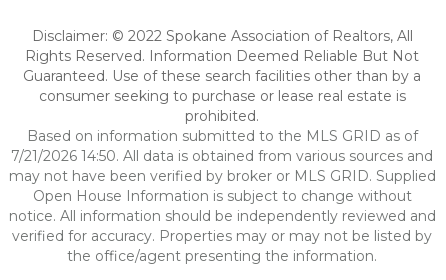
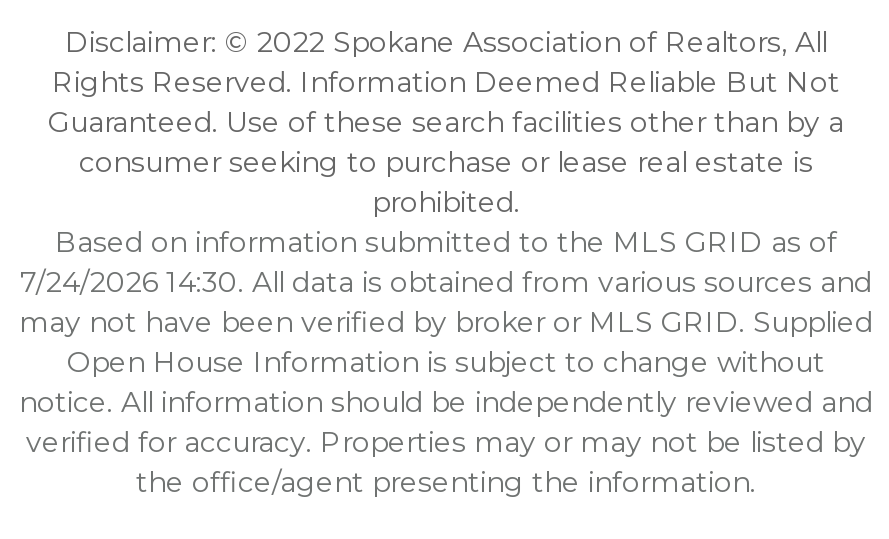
[11,147,433,165] 7/21/2026 14:50. All data is obtained from various sources and -> [20,264,872,300] 7/24/2026 14:30. All data is obtained from various sources and

